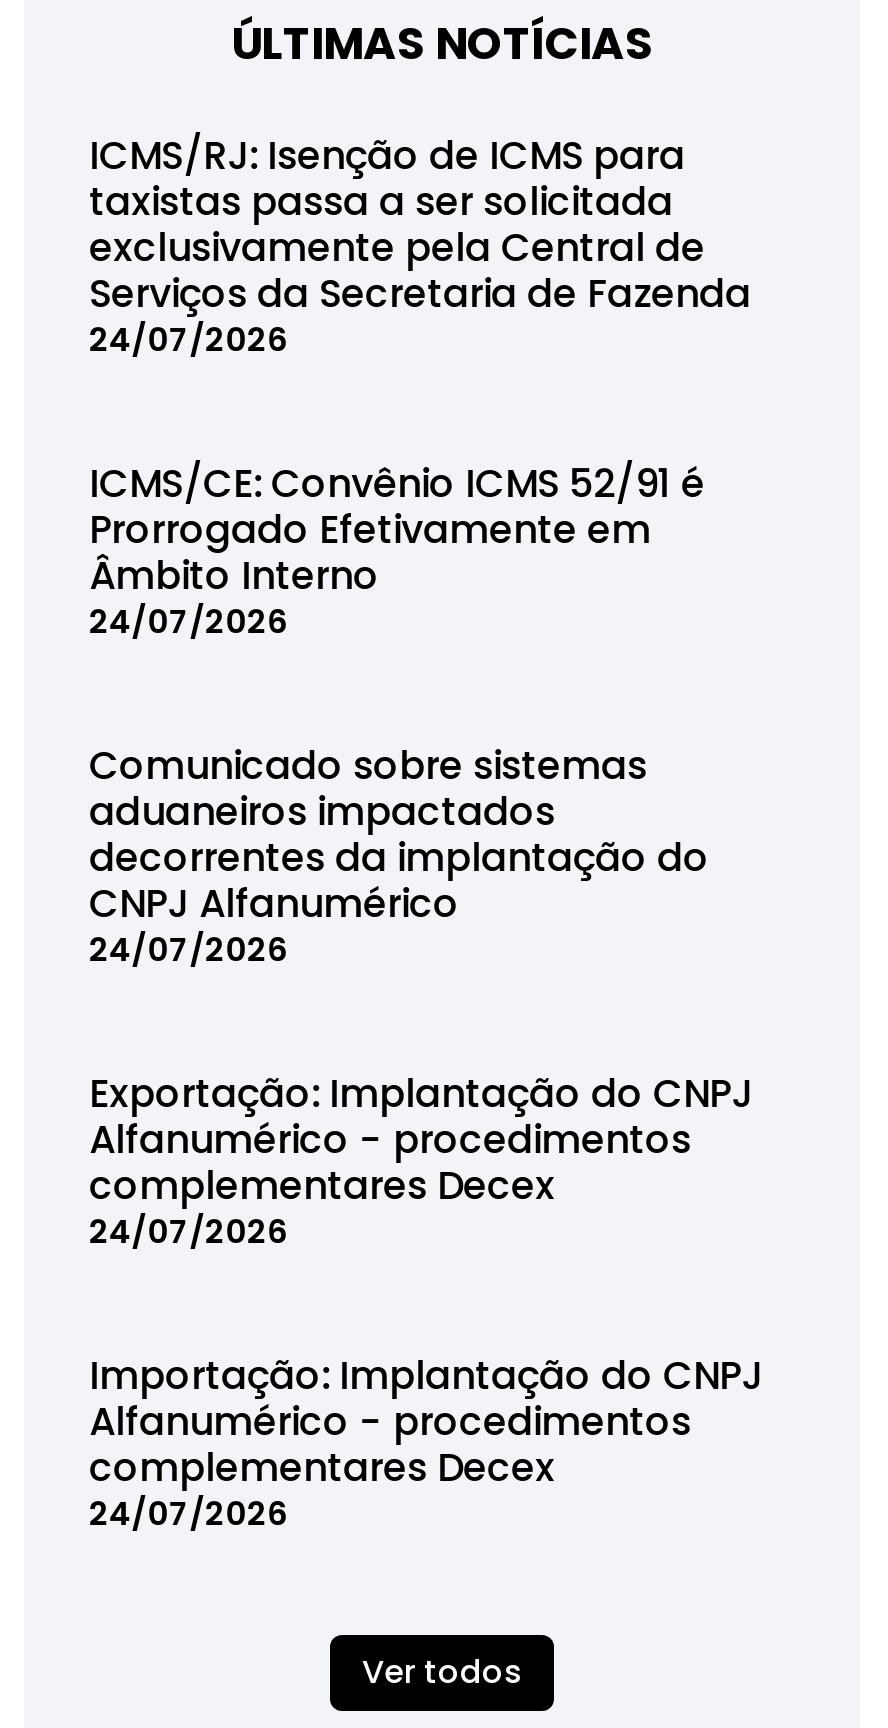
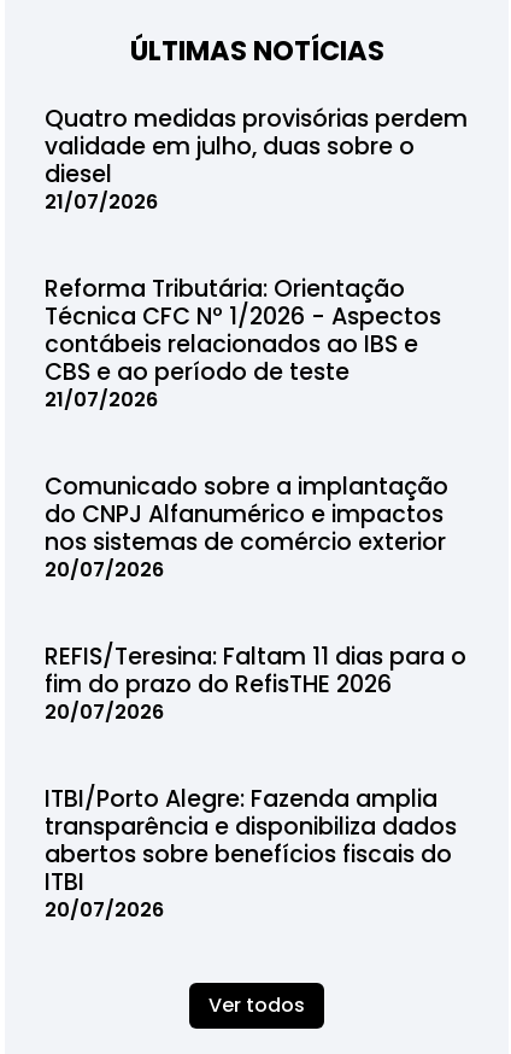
[89,129,751,363] ICMS/RJ: Isenção de ICMS para | taxistas passa a ser solicitada | exclusivamente pela Central de | Serviços da Secretaria de Fazenda | 24/07/2026 -> [44,103,467,216] Quatro medidas provisórias perdem | validade em julho, duas sobre o | diesel | 21/07/2026
[89,457,705,645] ICMS/CE: Convênio ICMS 52/91 é | Prorrogado Efetivamente em | Âmbito Interno | 24/07/2026 -> [44,273,441,414] Reforma Tributária: Orientação | Técnica CFC Nº 1/2026 - Aspectos | contábeis relacionados ao IBS e | CBS e ao período de teste | 21/07/2026
[89,739,709,973] Comunicado sobre sistemas | aduaneiros impactados | decorrentes da implantação do | CNPJ Alfanumérico | 24/07/2026 -> [44,470,448,584] Comunicado sobre a implantação | do CNPJ Alfanumérico e impactos | nos sistemas de comércio exterior | 20/07/2026
[89,1067,753,1255] Exportação: Implantação do CNPJ | Alfanumérico - procedimentos | complementares Decex | 24/07/2026 -> [44,640,466,726] REFIS/Teresina: Faltam 11 dias para o | fim do prazo do RefisTHE 2026 | 20/07/2026
[89,1349,763,1537] Importação: Implantação do CNPJ | Alfanumérico - procedimentos | complementares Decex | 24/07/2026 -> [44,783,456,924] ITBI/Porto Alegre: Fazenda amplia | transparência e disponibiliza dados | abertos sobre benefícios fiscais do | ITBI | 20/07/2026

